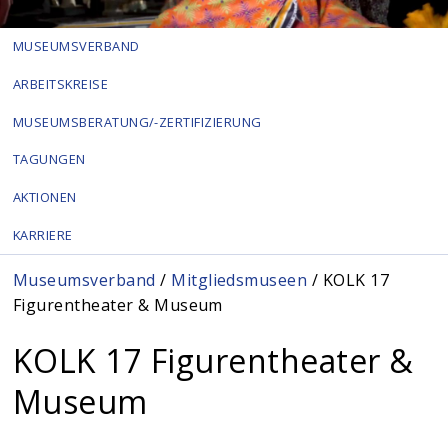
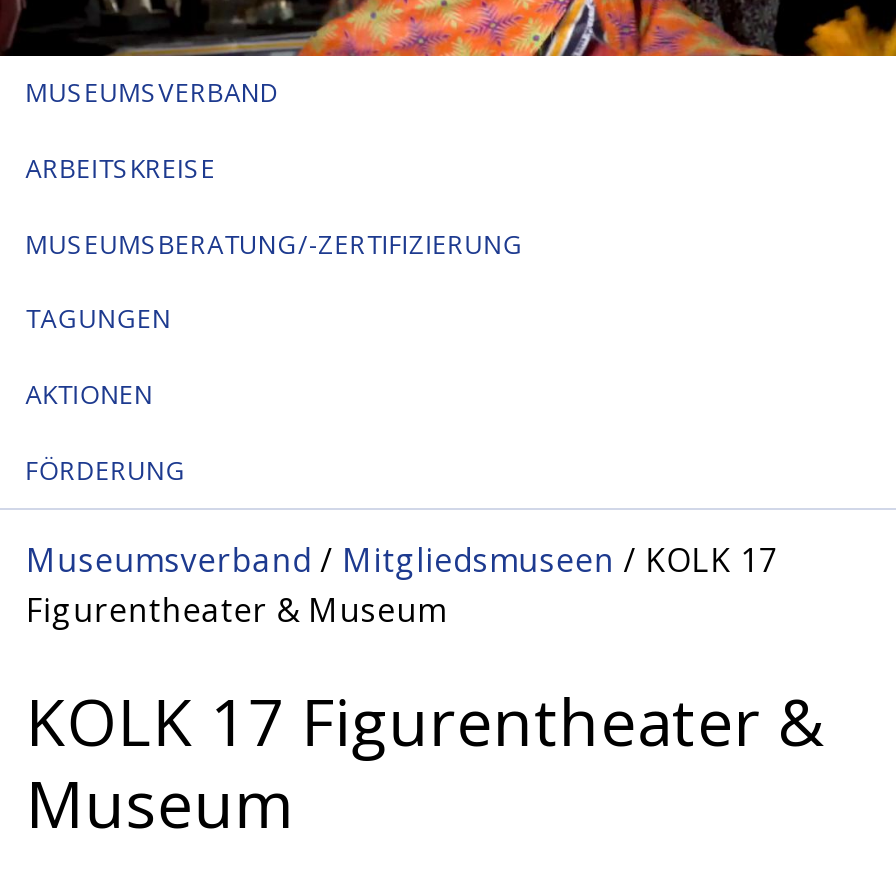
[13,226,73,244] KARRIERE -> [26,452,186,488] FÖRDERUNG

